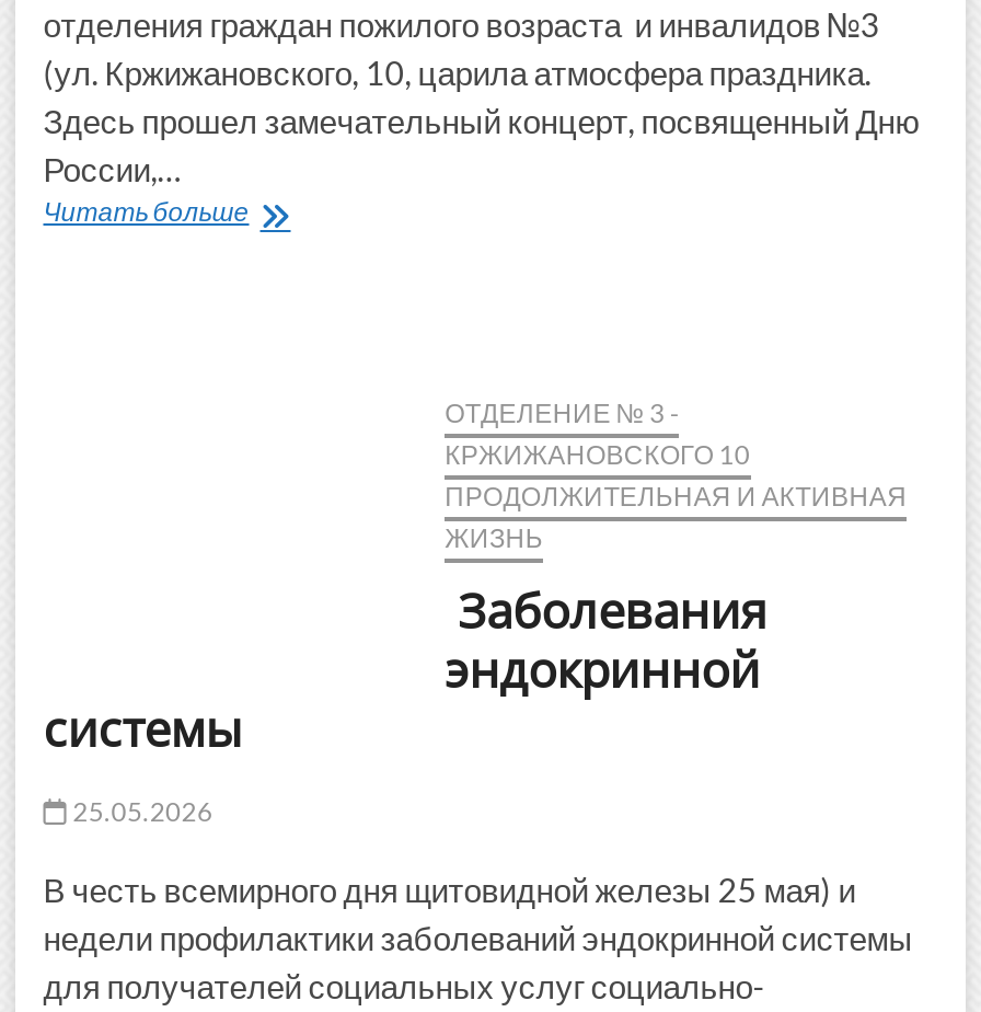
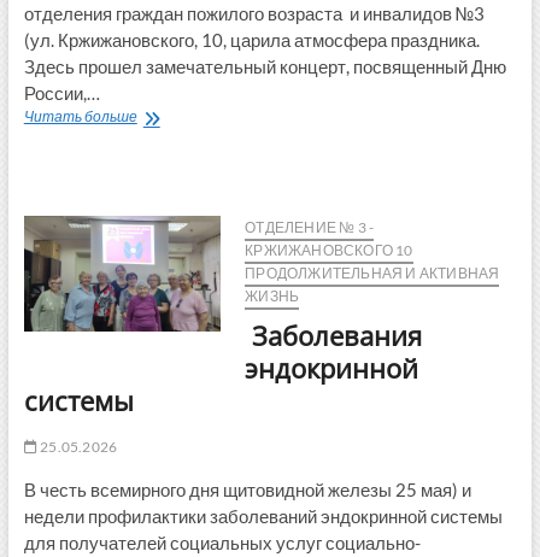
none -> [23,215,222,333] [image]

